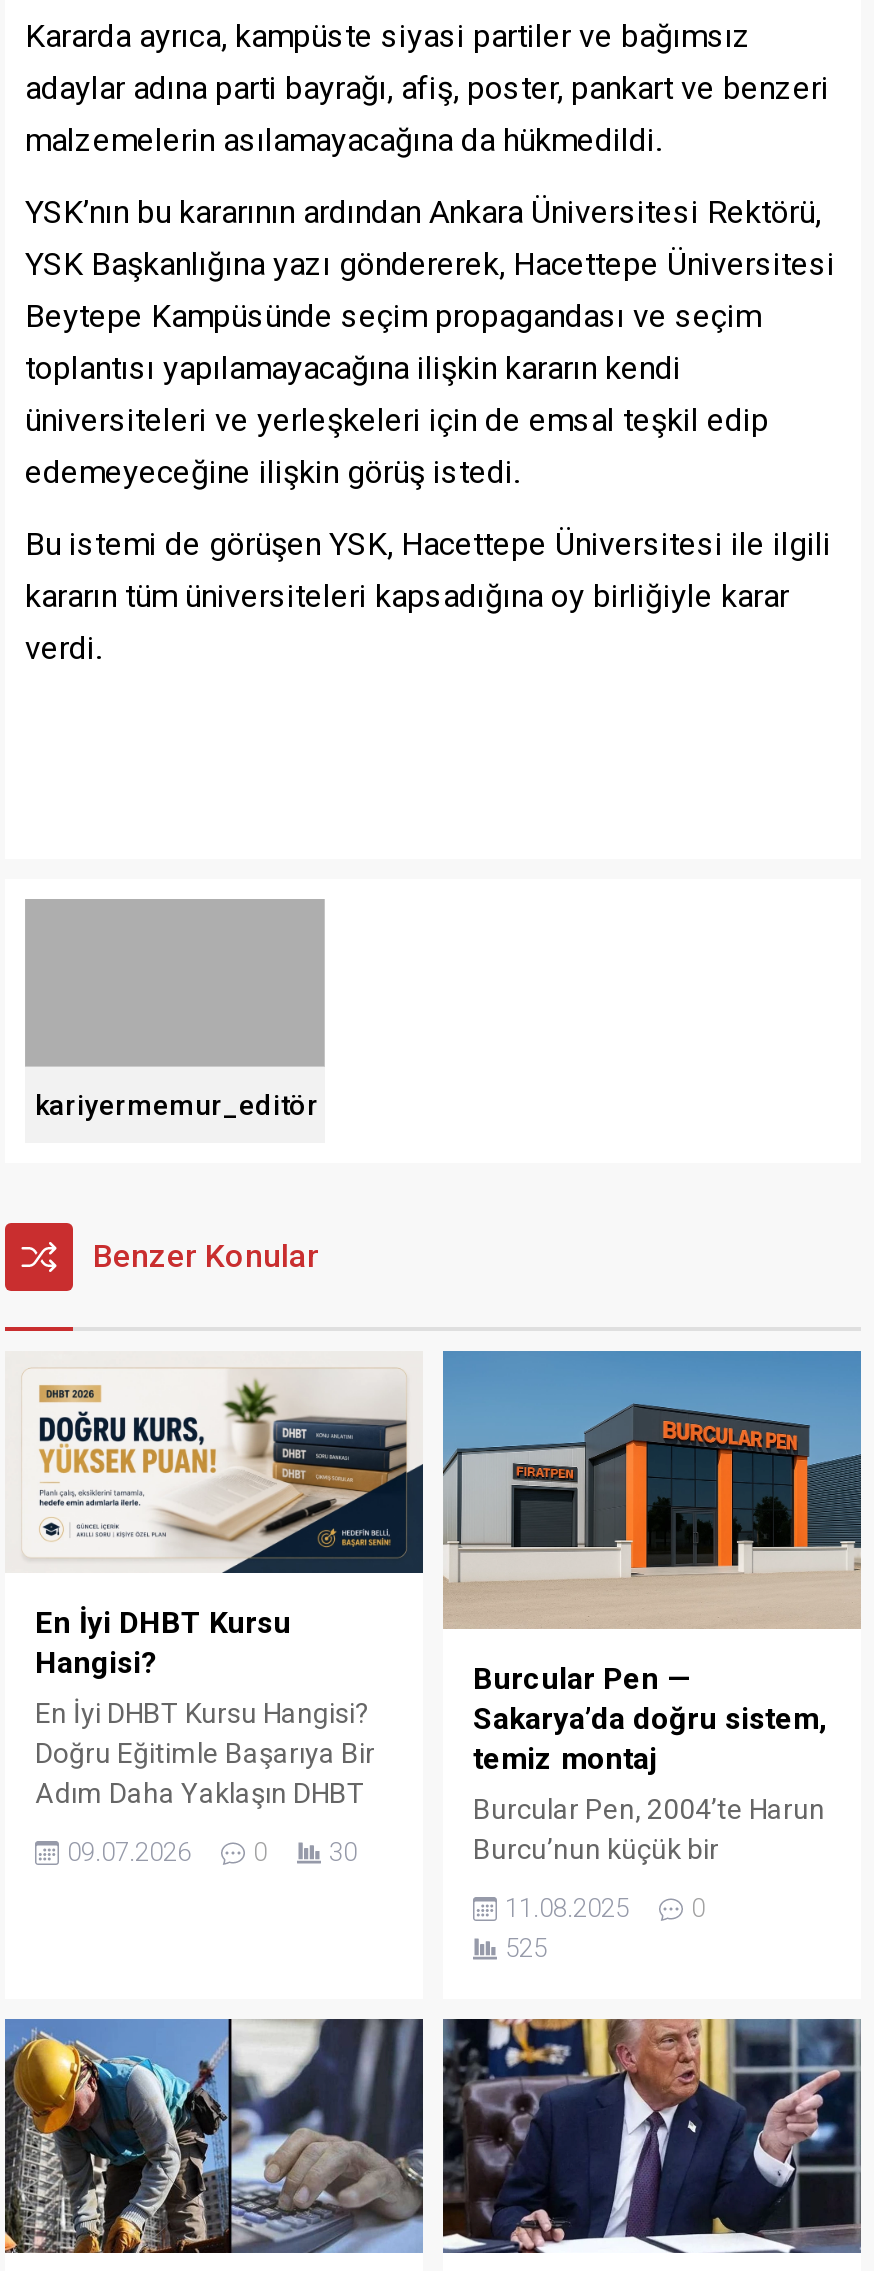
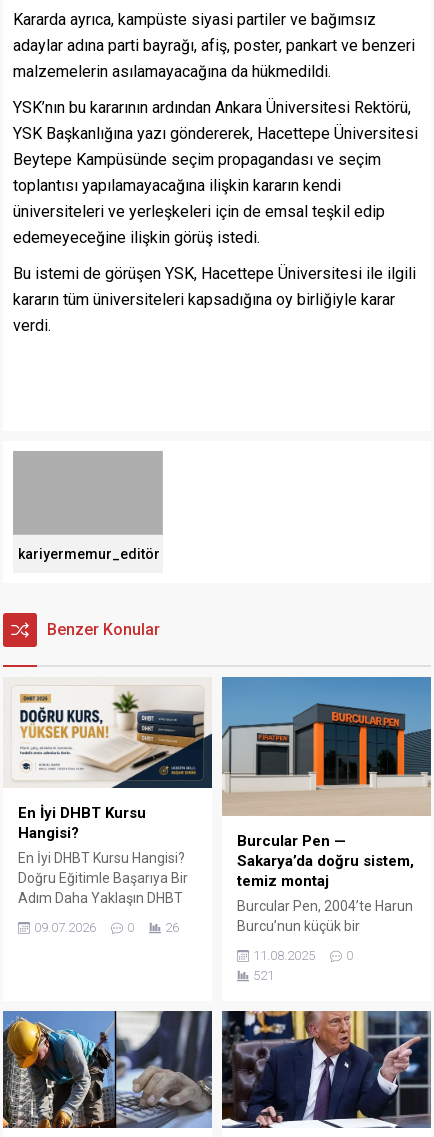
[329,1838,357,1868] 30 -> [165,920,179,935] 26
[505,1934,547,1964] 525 -> [253,968,274,983] 521

